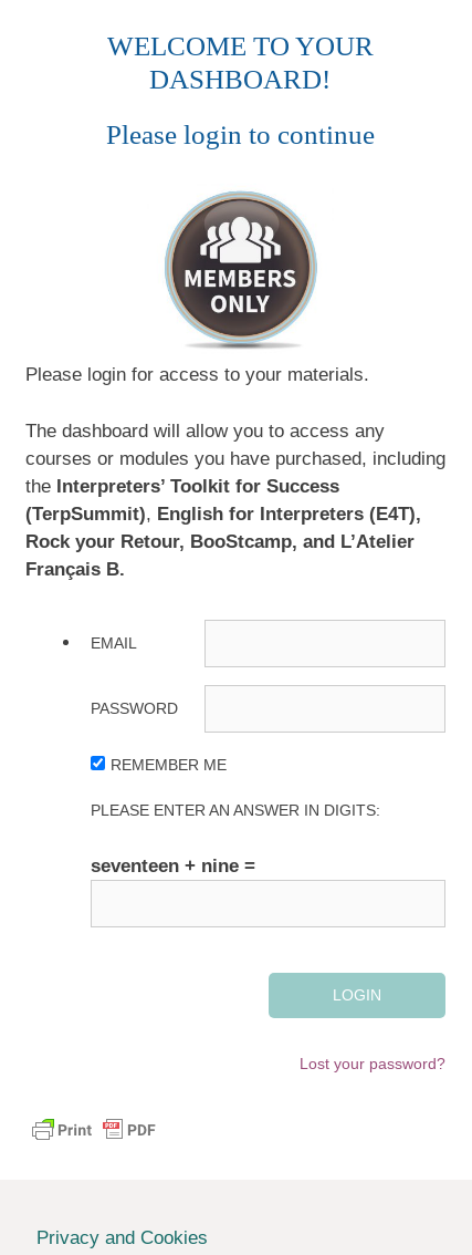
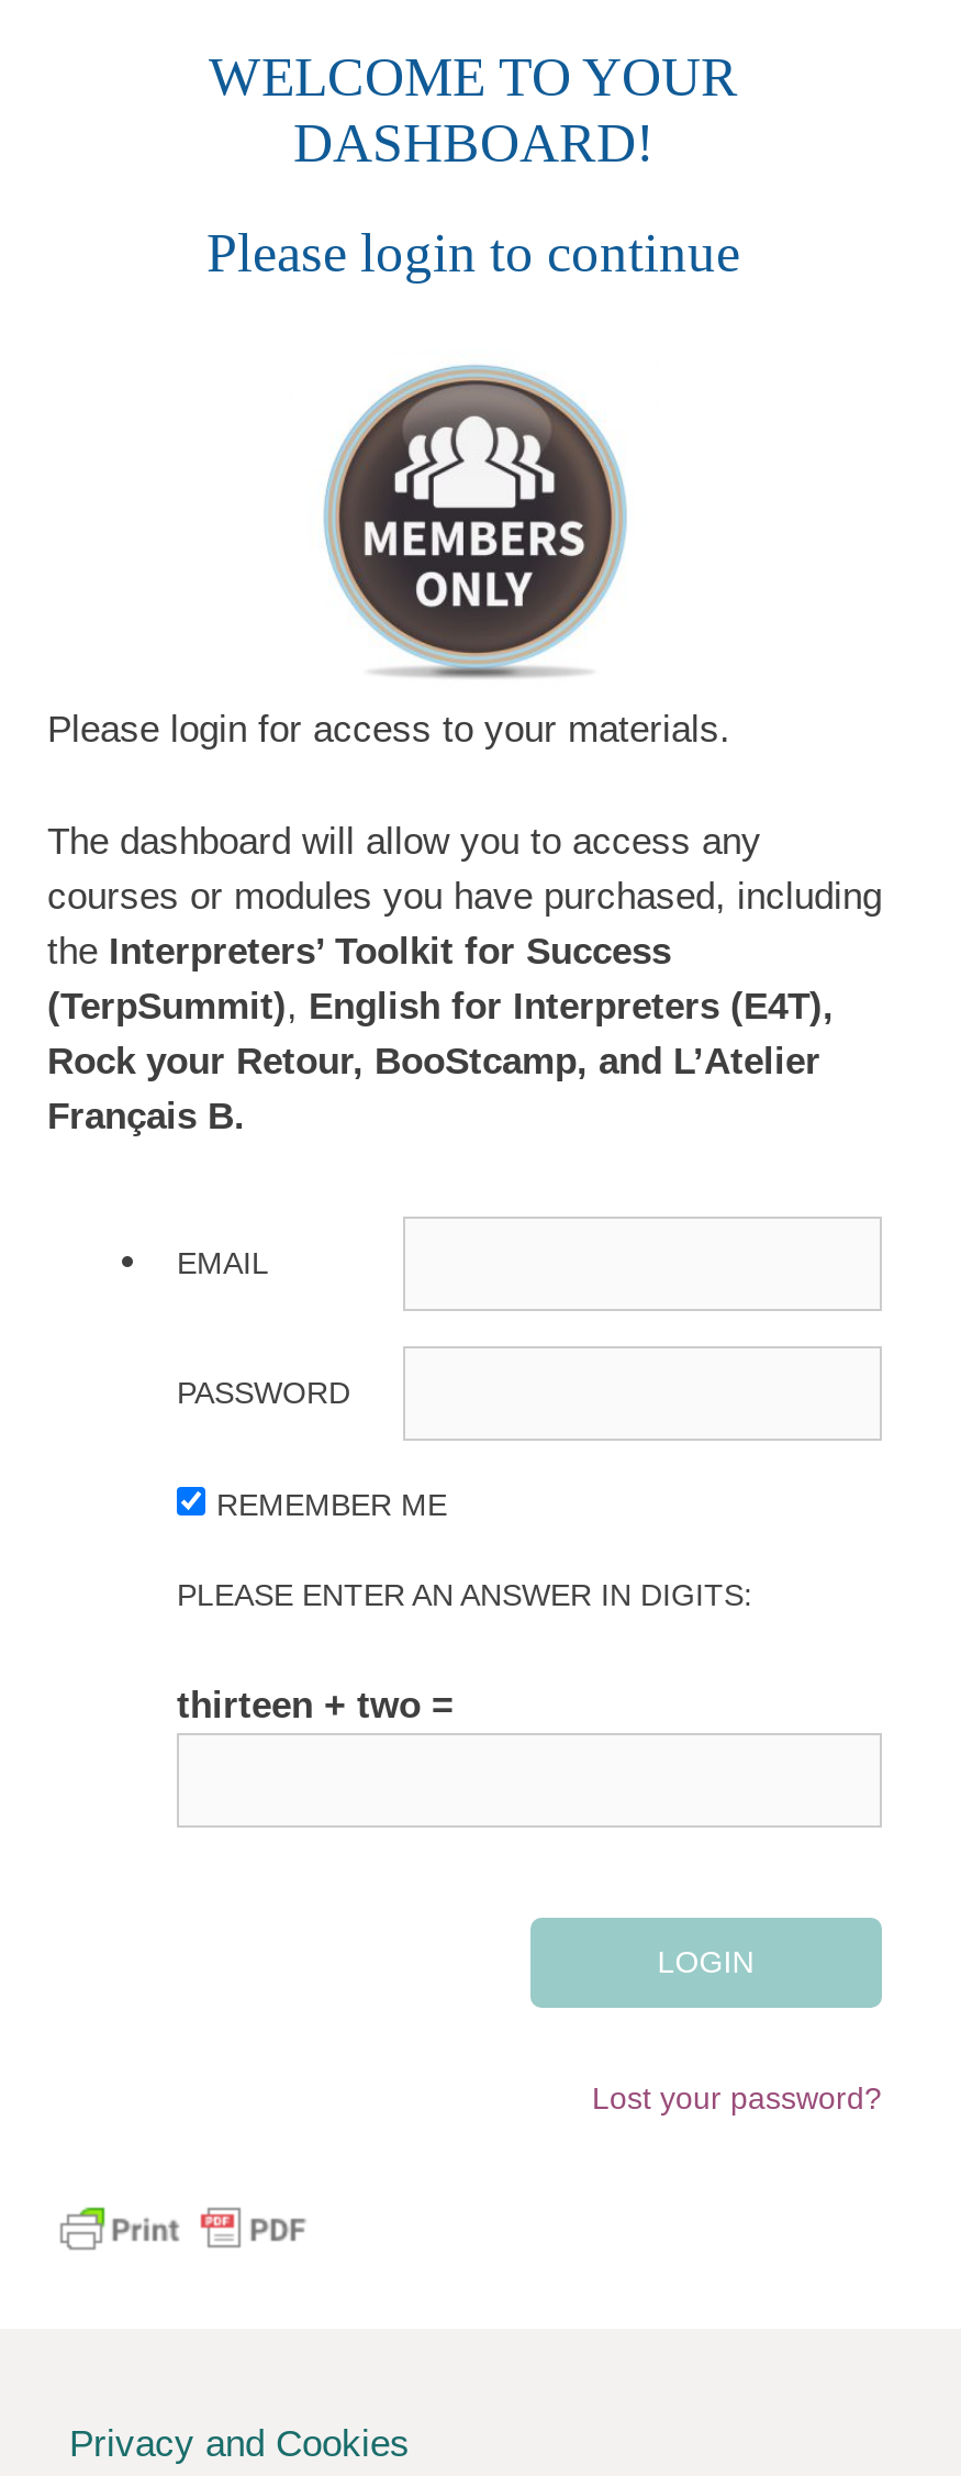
[91,855,255,876] seventeen + nine = -> [177,1684,454,1725] thirteen + two =

